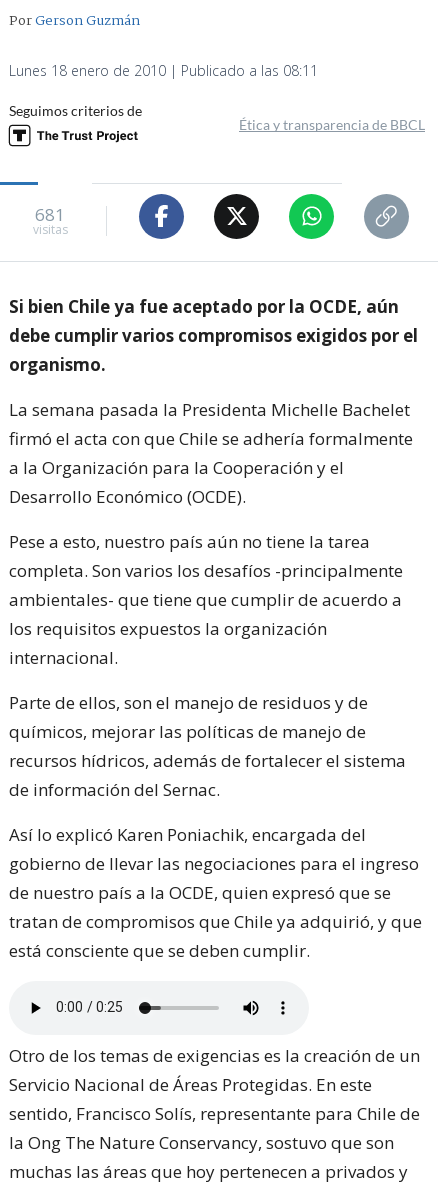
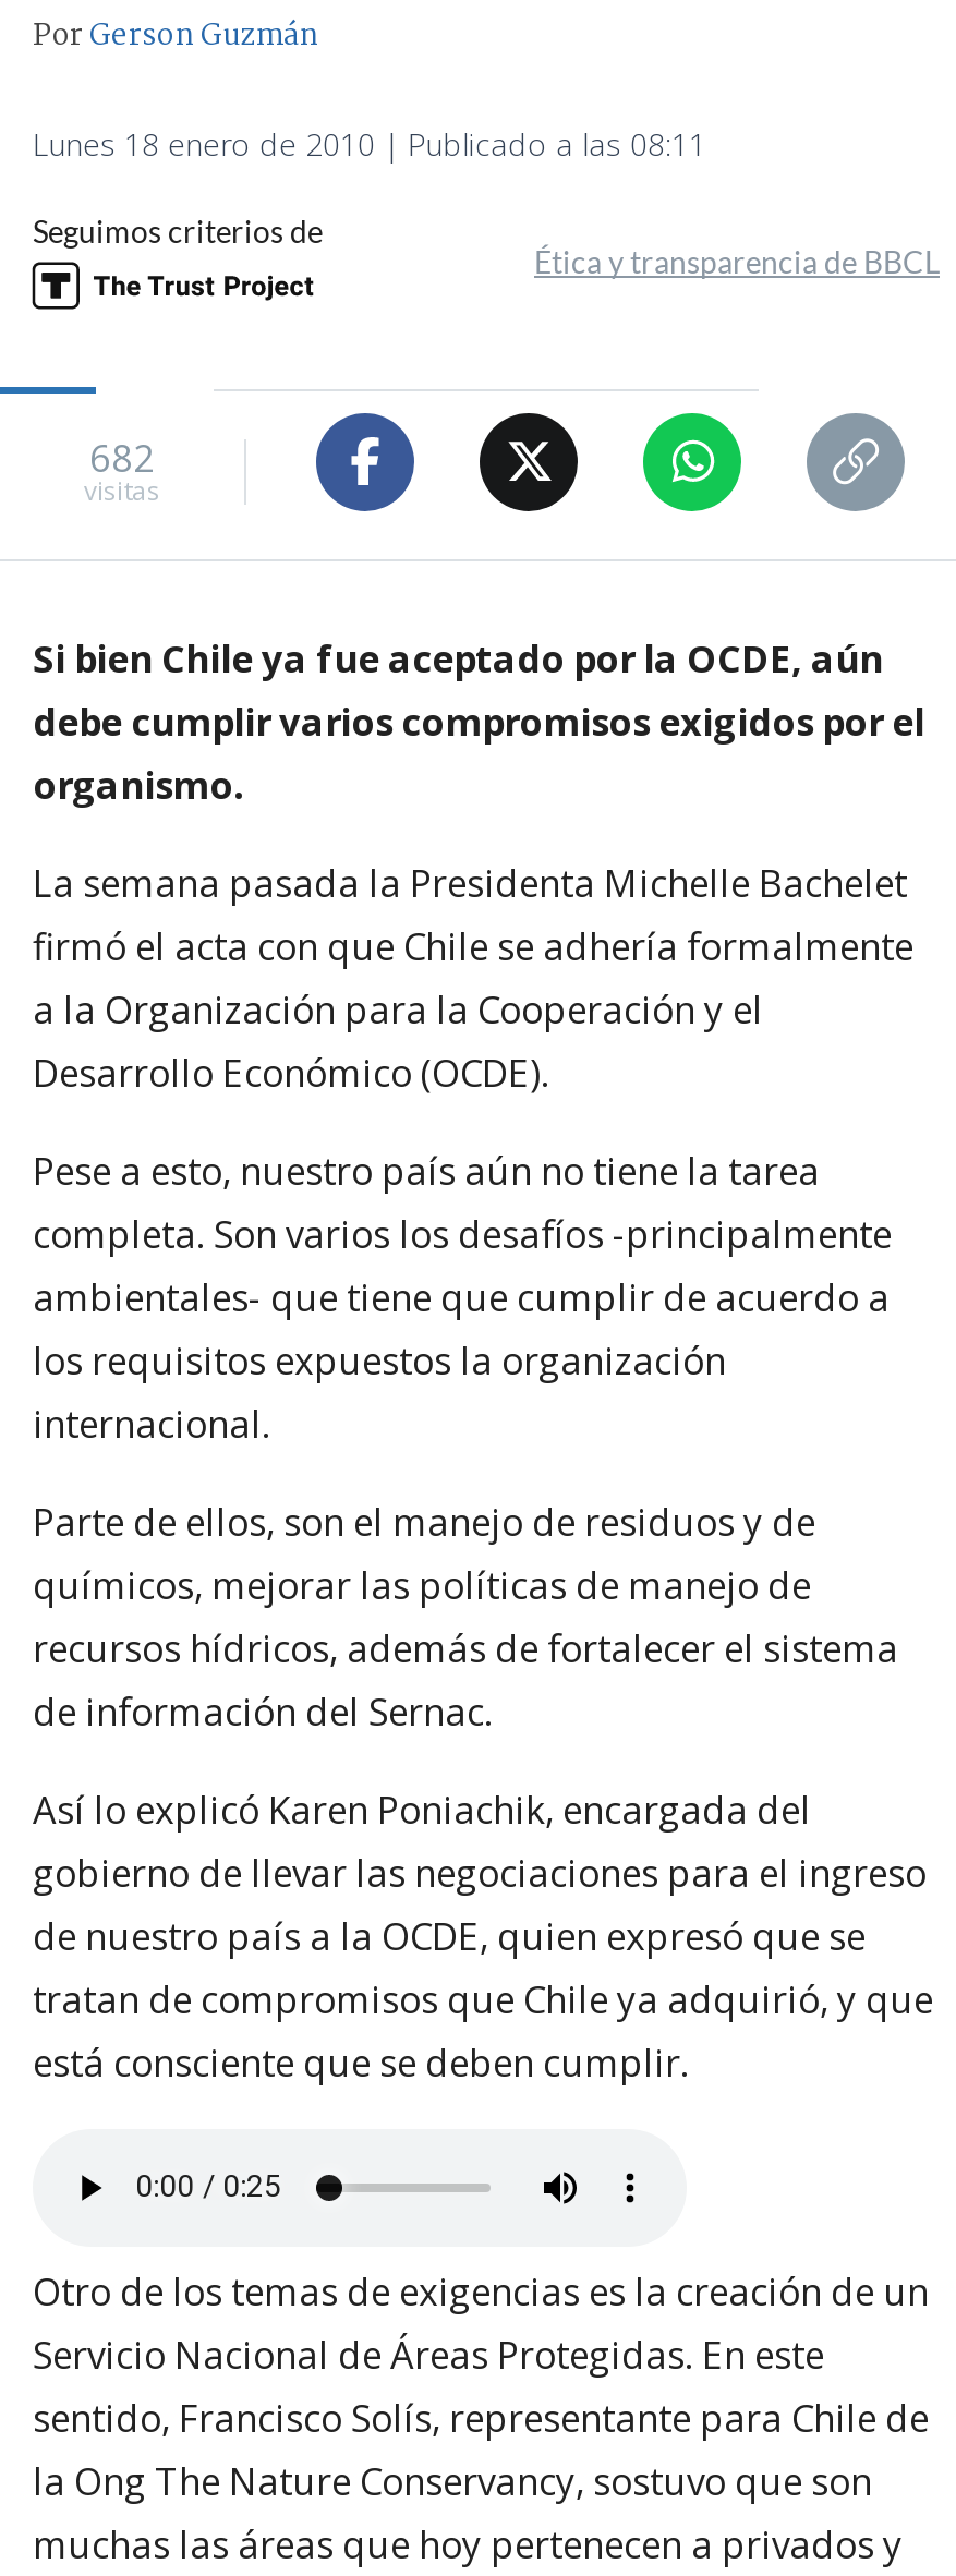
[35,203,65,226] 681 -> [89,433,155,484] 682

